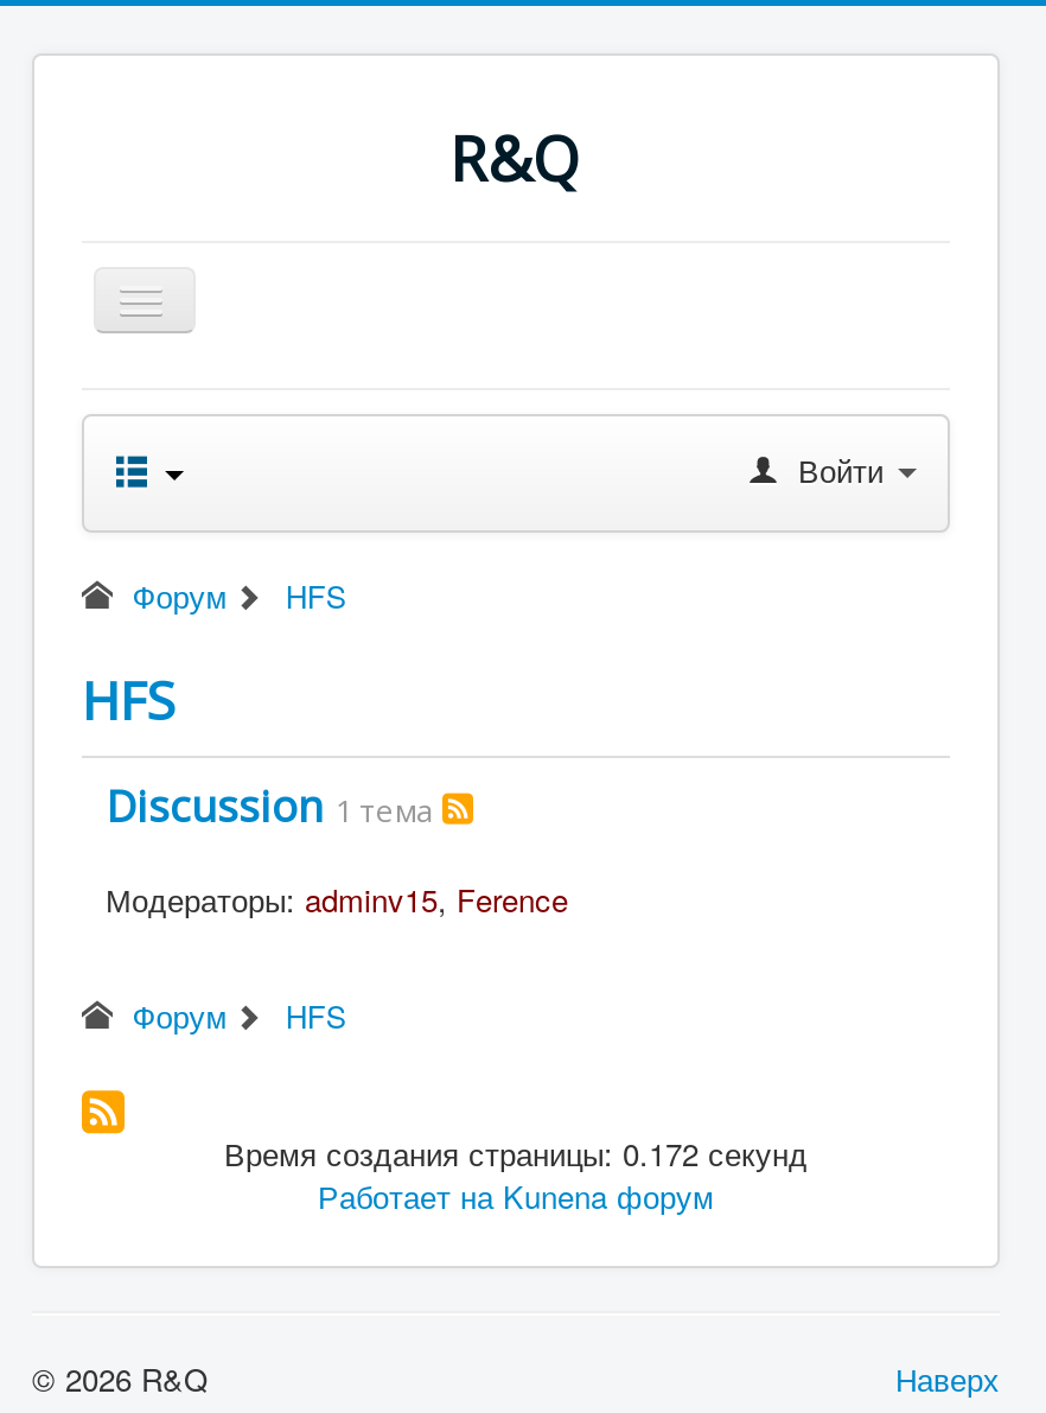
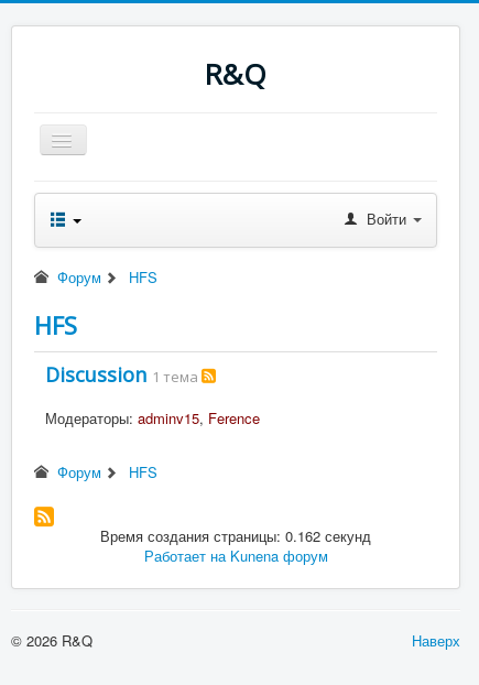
[224,1131,808,1176] Время создания страницы: 0.172 секунд -> [100,525,371,546] Время создания страницы: 0.162 секунд

